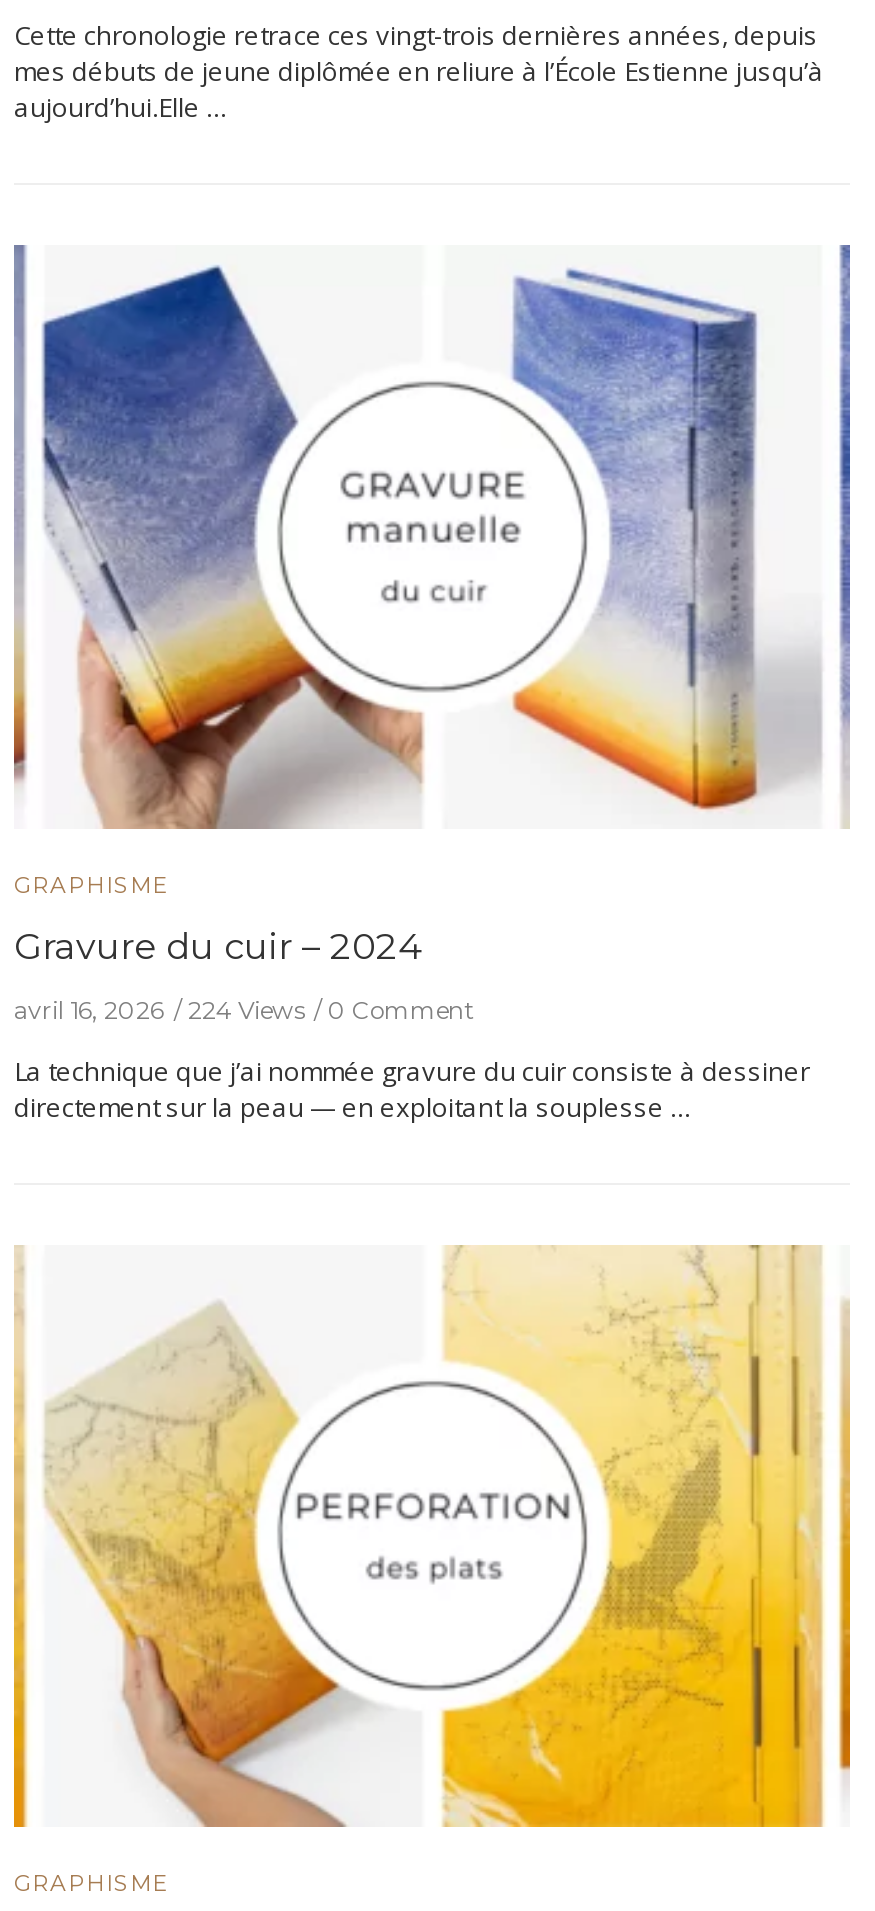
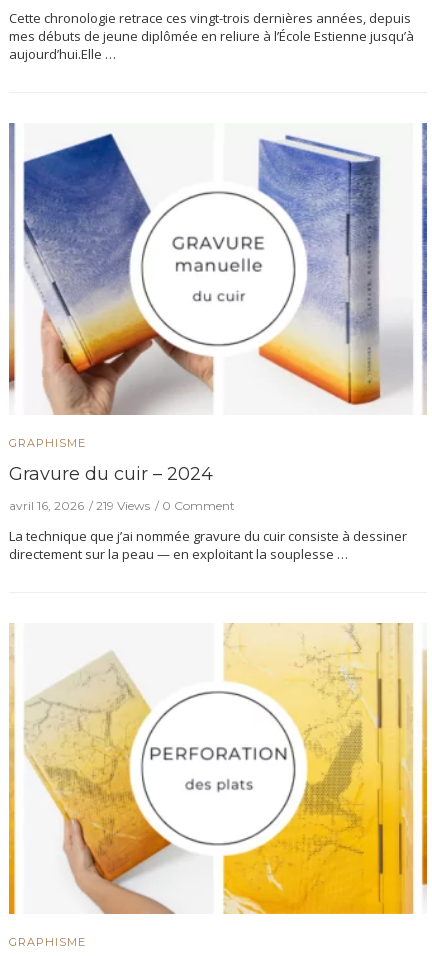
[14,994,474,1024] avril 16, 2026 224 Views 0 Comment -> [9,498,235,513] avril 16, 2026 219 Views 0 Comment

